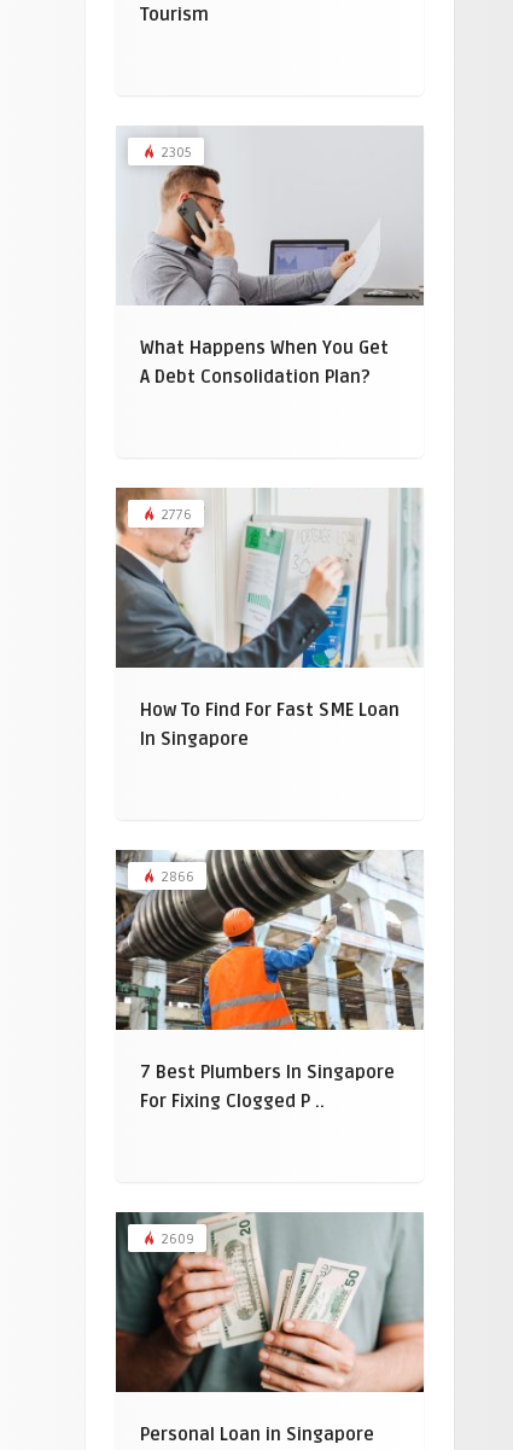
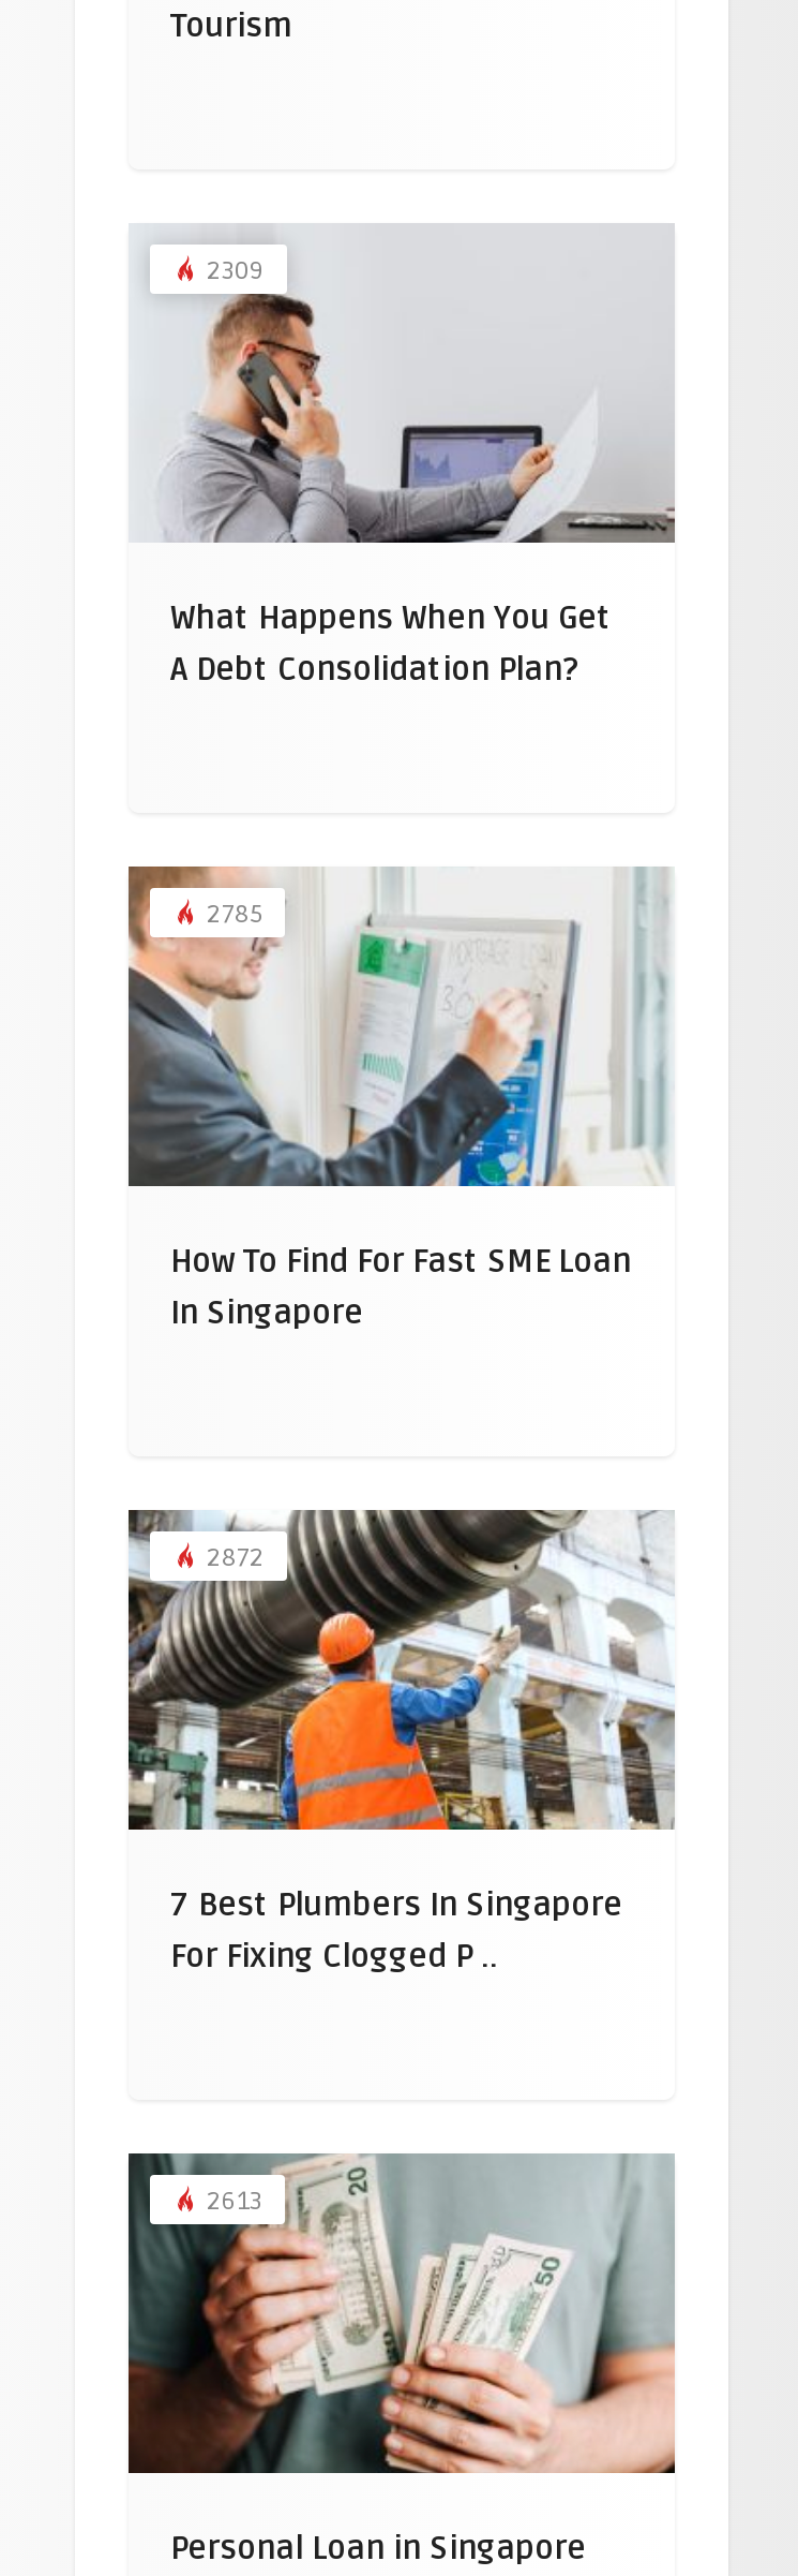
[156,144,191,162] 2305 -> [200,255,265,287] 2309
[156,506,191,524] 2776 -> [200,899,262,931] 2785
[156,868,194,886] 2866 -> [200,1542,265,1574] 2872
[156,1230,194,1248] 2609 -> [200,2186,262,2218] 2613

